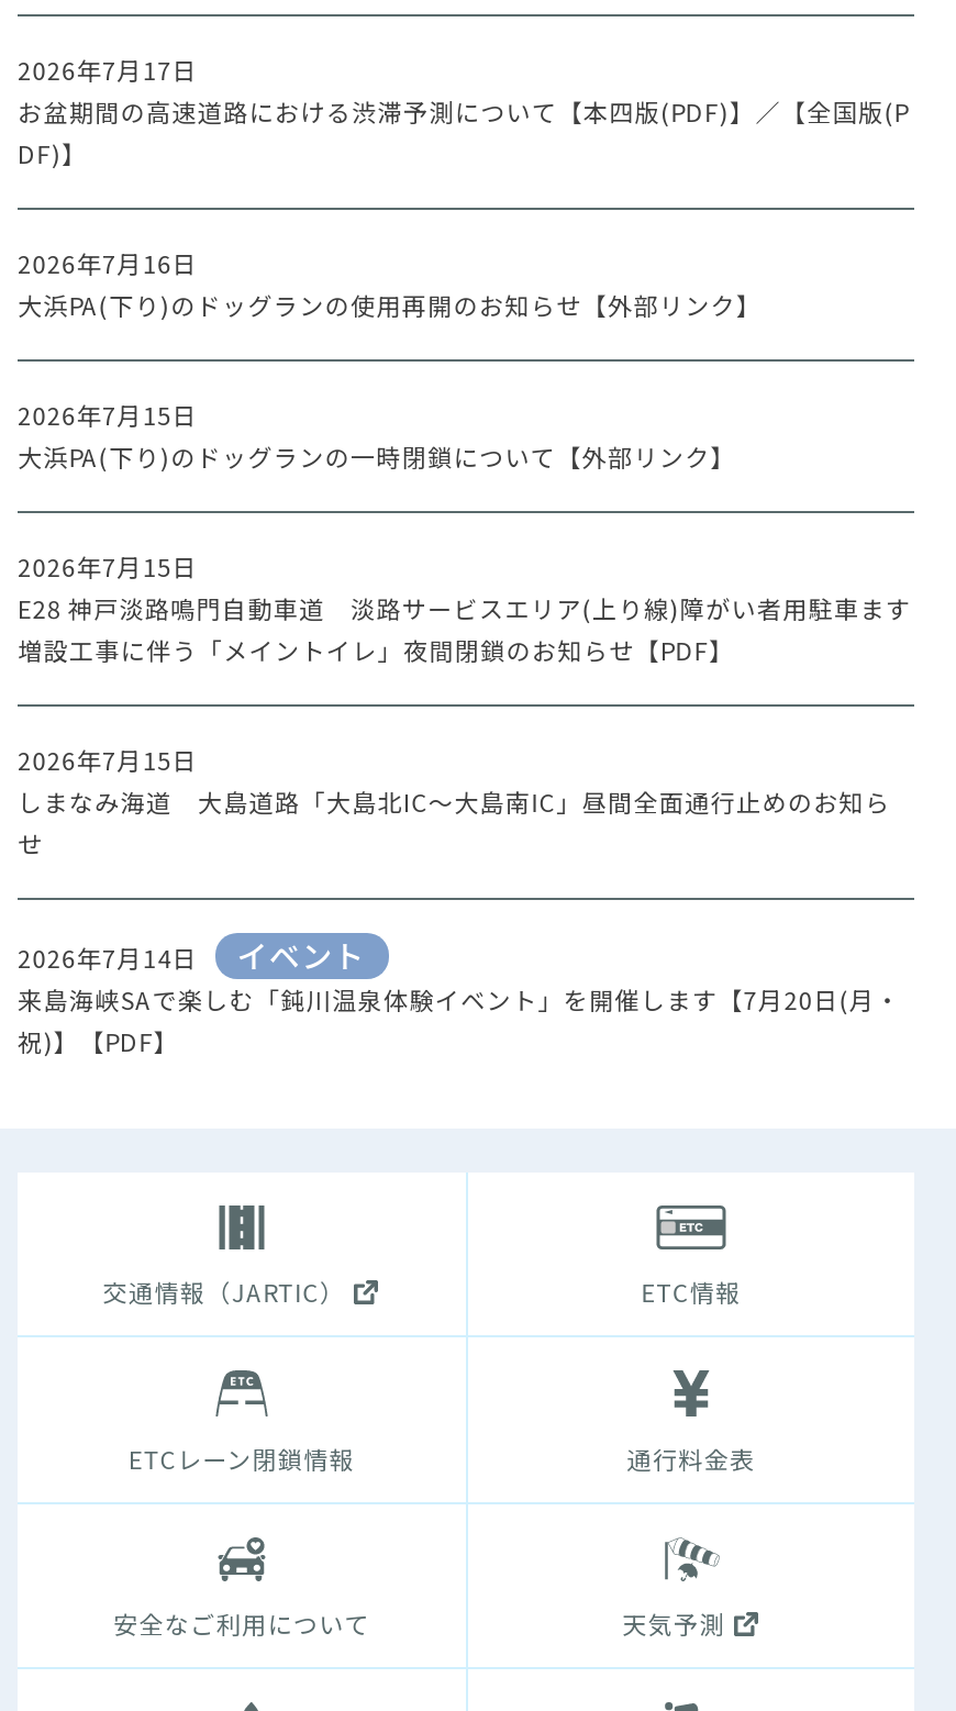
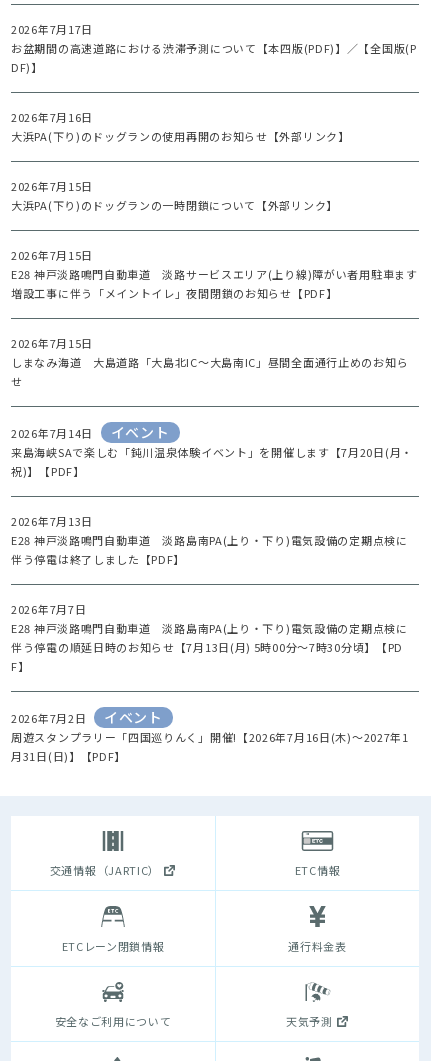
none -> [11,513,409,764] 2026年7月13日 | E28 神戸淡路鳴門自動車道 淡路島南PA(上り・下り)電気設備の定期点検に | 伴う停電は終了しました【PDF】 | 2026年7月7日 | E28 神戸淡路鳴門自動車道 淡路島南PA(上り・下り)電気設備の定期点検に | 伴う停電の順延日時のお知らせ【7月13日(月) 5時00分～7時30分頃】【PD | F】 | 2026年7月2日 | イベント | 周遊スタンプラリー「四国巡りんく」開催!【2026年7月16日(木)～2027年1 | 月31日(日)】【PDF】

